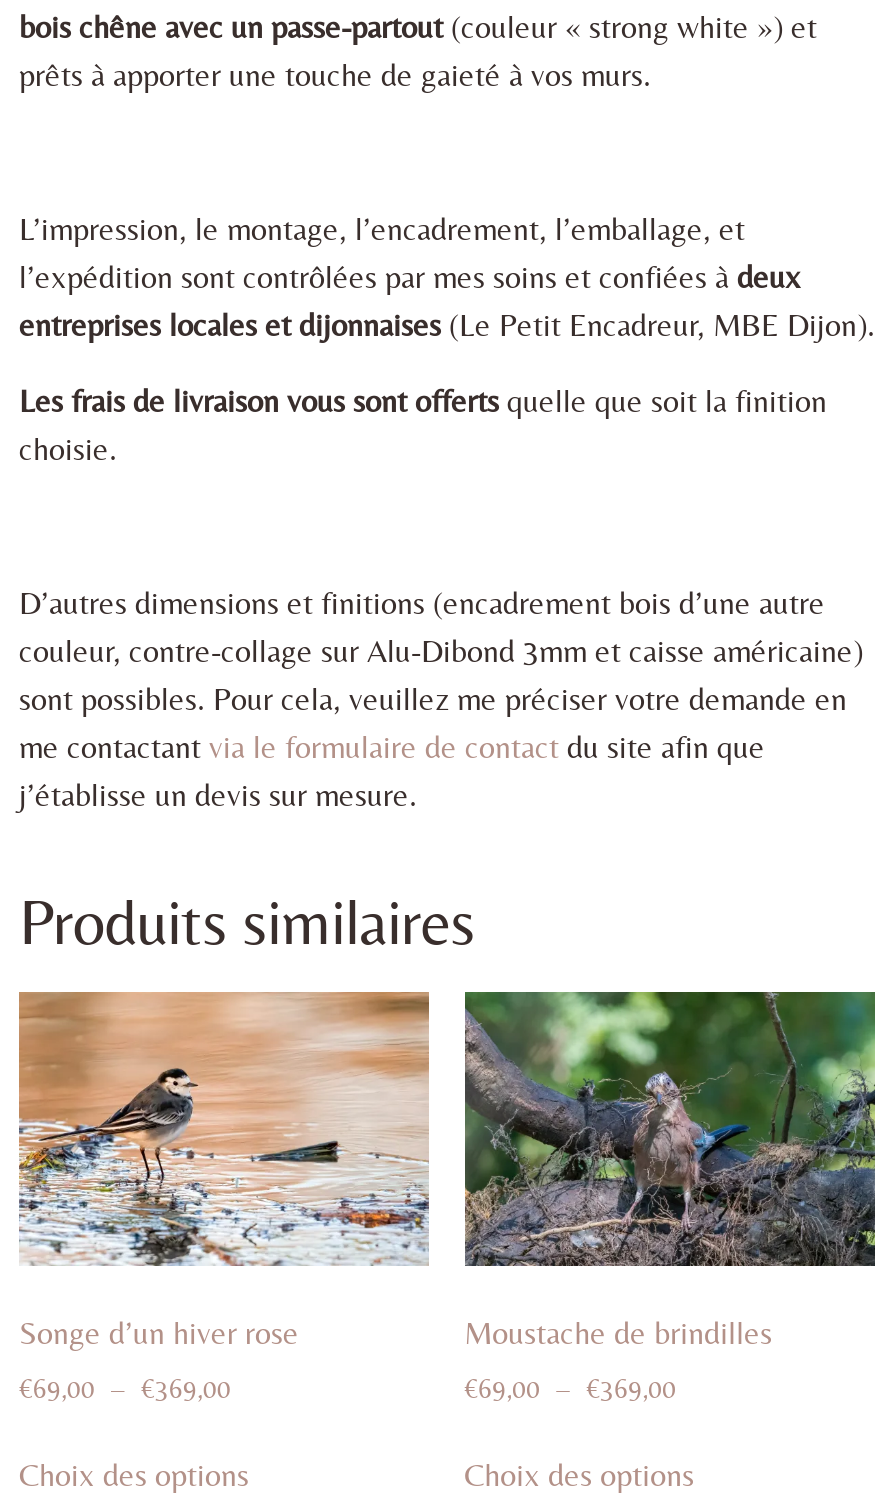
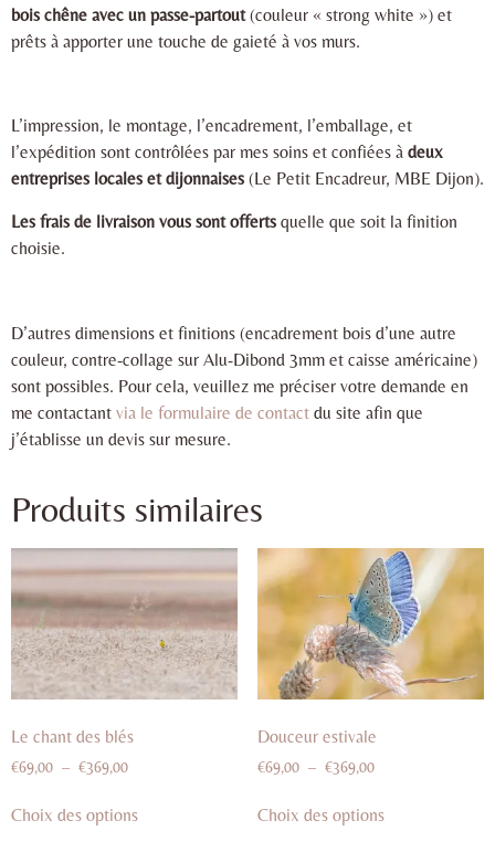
[19,992,429,1351] [image] | Songe d’un hiver rose -> [10,547,238,746] [image] | Le chant des blés
[463,990,877,1351] [image] | Moustache de brindilles -> [256,547,485,746] [image] | Douceur estivale

